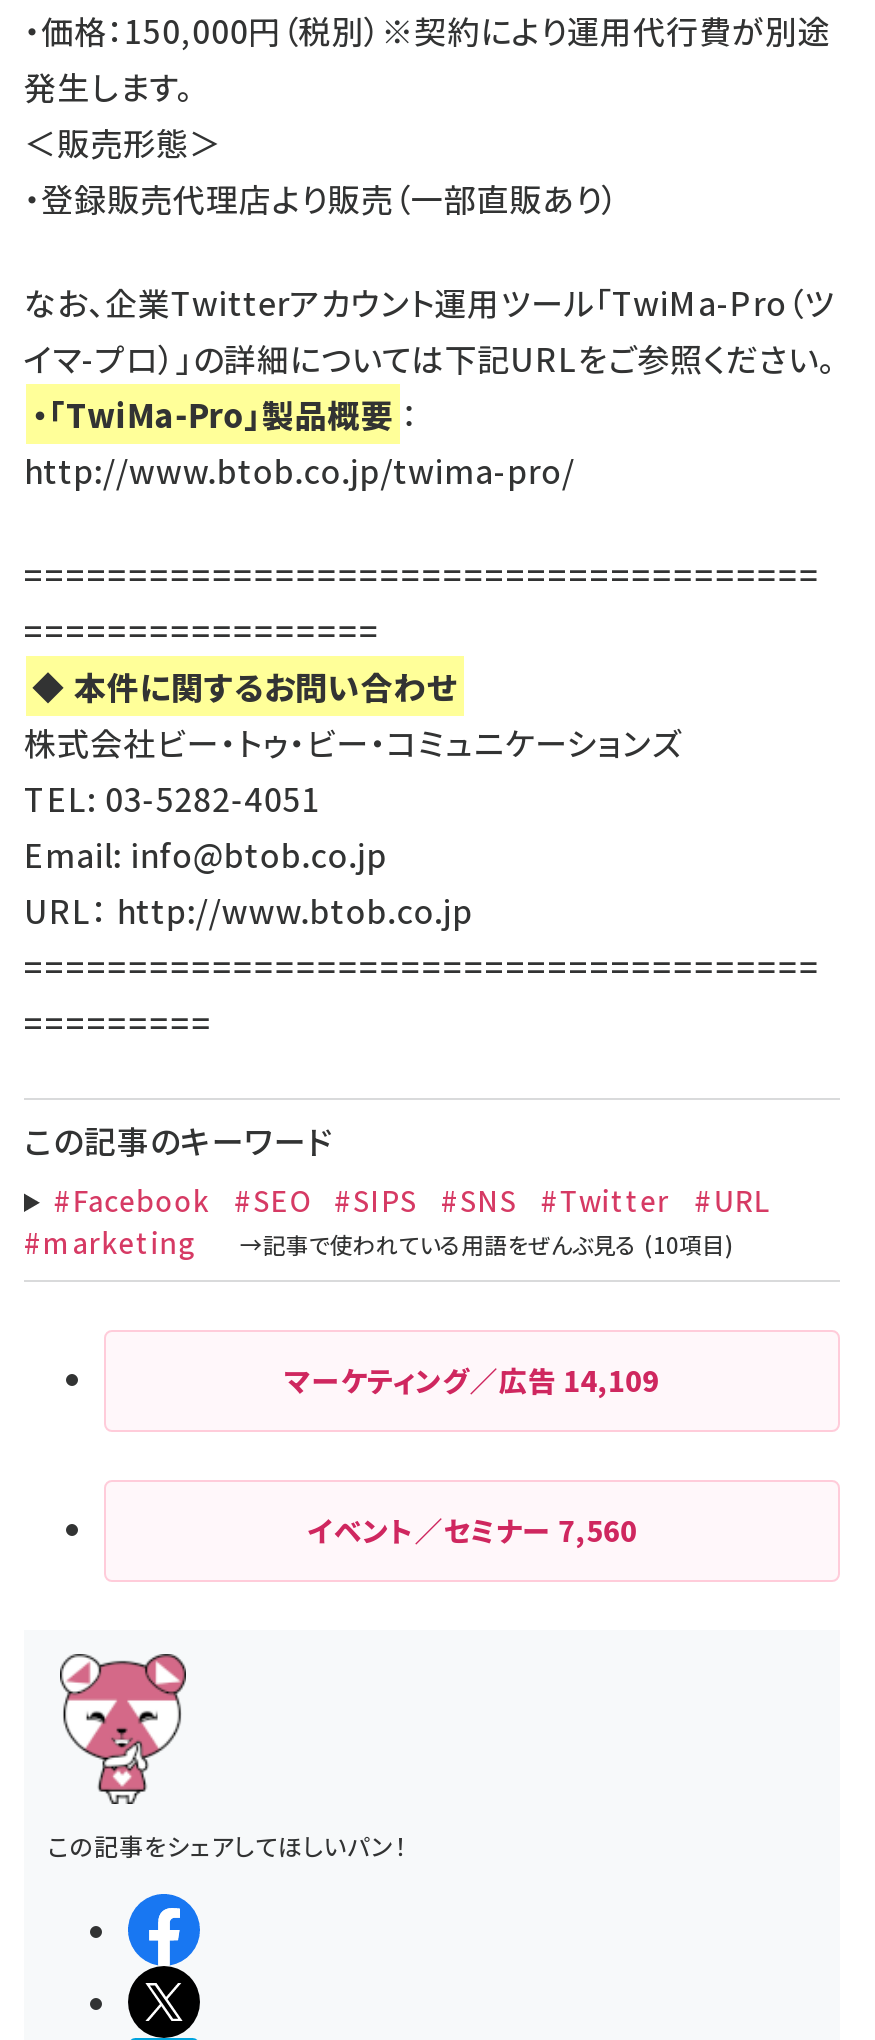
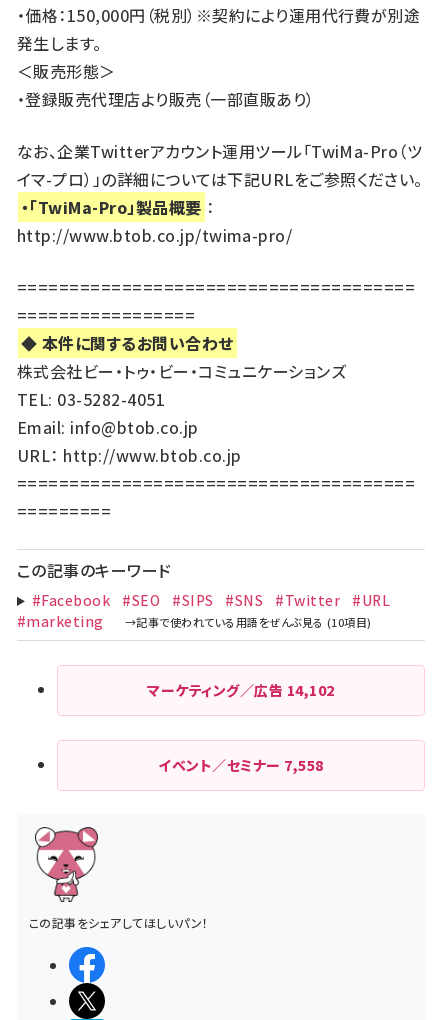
[285,1360,659,1400] マーケティング／広告14,109 -> [147,680,335,700] マーケティング／広告14,102
[307,1510,637,1550] イベント／セミナー7,560 -> [158,755,324,775] イベント／セミナー7,558

